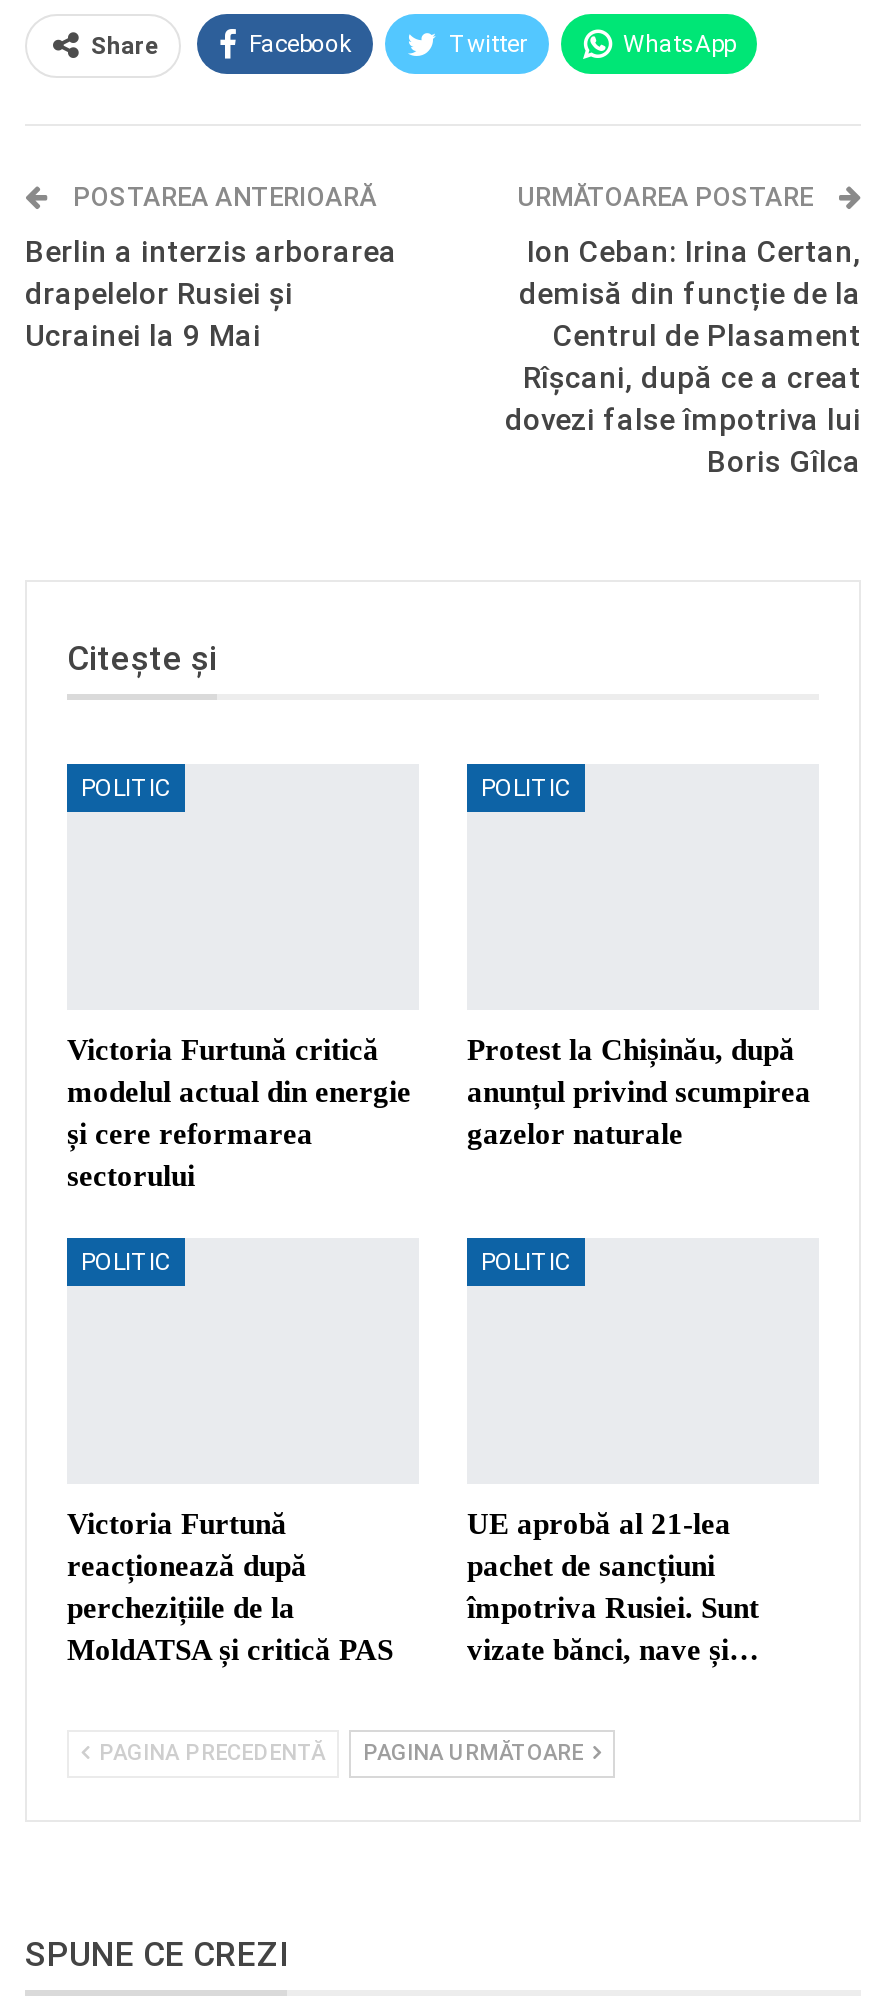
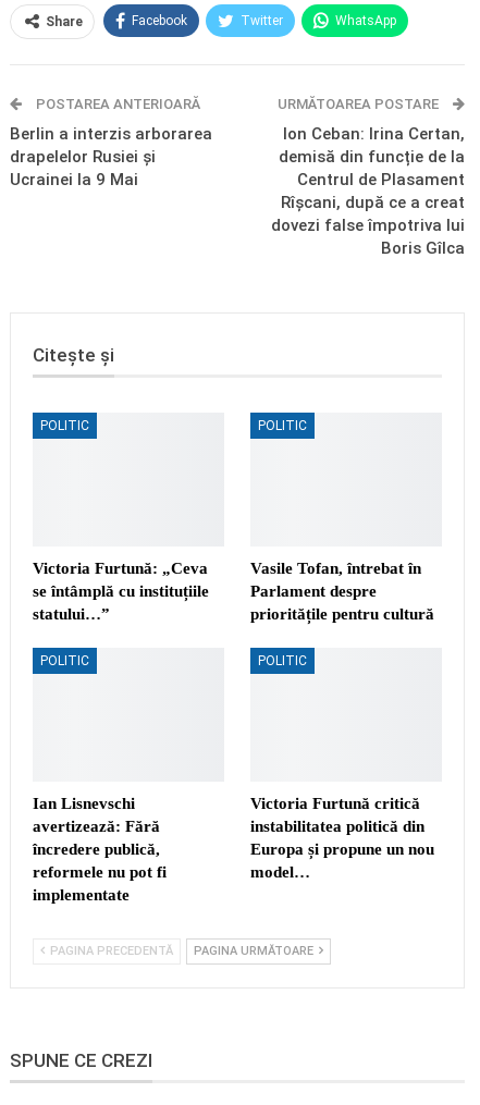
moved [67,1034,379,1066] -> [250,795,420,812]: Victoria Furtună critică
[467,1034,811,1150] Protest la Chișinău, după | anunțul privind scumpirea | gazelor naturale -> [250,559,434,623] Vasile Tofan, întrebat în | Parlament despre | prioritățile pentru cultură
[67,1076,411,1192] modelul actual din energie | și cere reformarea | sectorului -> [33,559,209,623] Victoria Furtună: „Ceva | se întâmplă cu instituțiile | statului…”
moved [81,1248,571,1276] -> [40,653,307,668]: POLITIC | POLITIC
[67,1508,393,1666] Victoria Furtună | reacționează după | perchezițiile de la | MoldATSA și critică PAS -> [33,795,167,904] Ian Lisnevschi | avertizează: Fără | încredere publică, | reformele nu pot fi | implementate
[467,1508,759,1666] UE aprobă al 21-lea | pachet de sancțiuni | împotriva Rusiei. Sunt | vizate bănci, nave și… -> [250,818,434,881] instabilitatea politică din | Europa și propune un nou | model…

